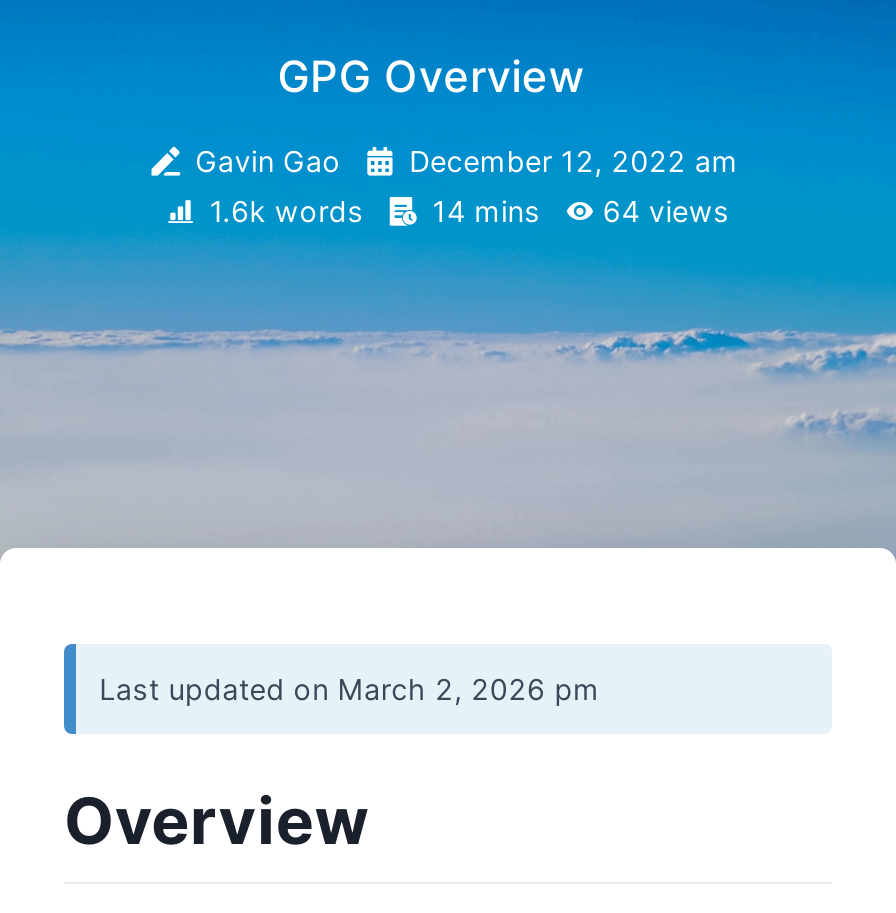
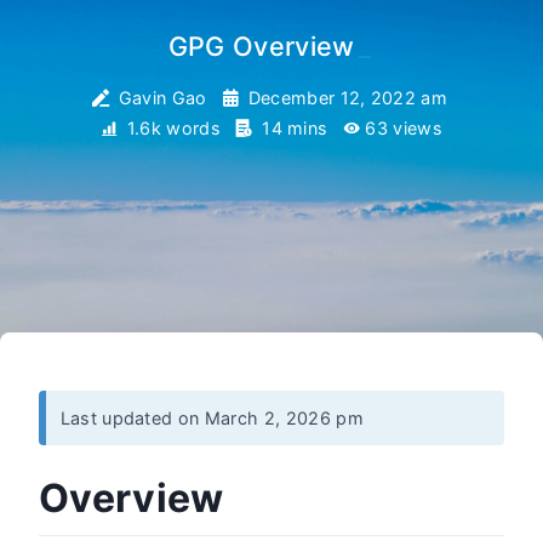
[201,194,730,228] 1.6k words 14 mins 64 views -> [122,118,442,138] 1.6k words 14 mins 63 views

